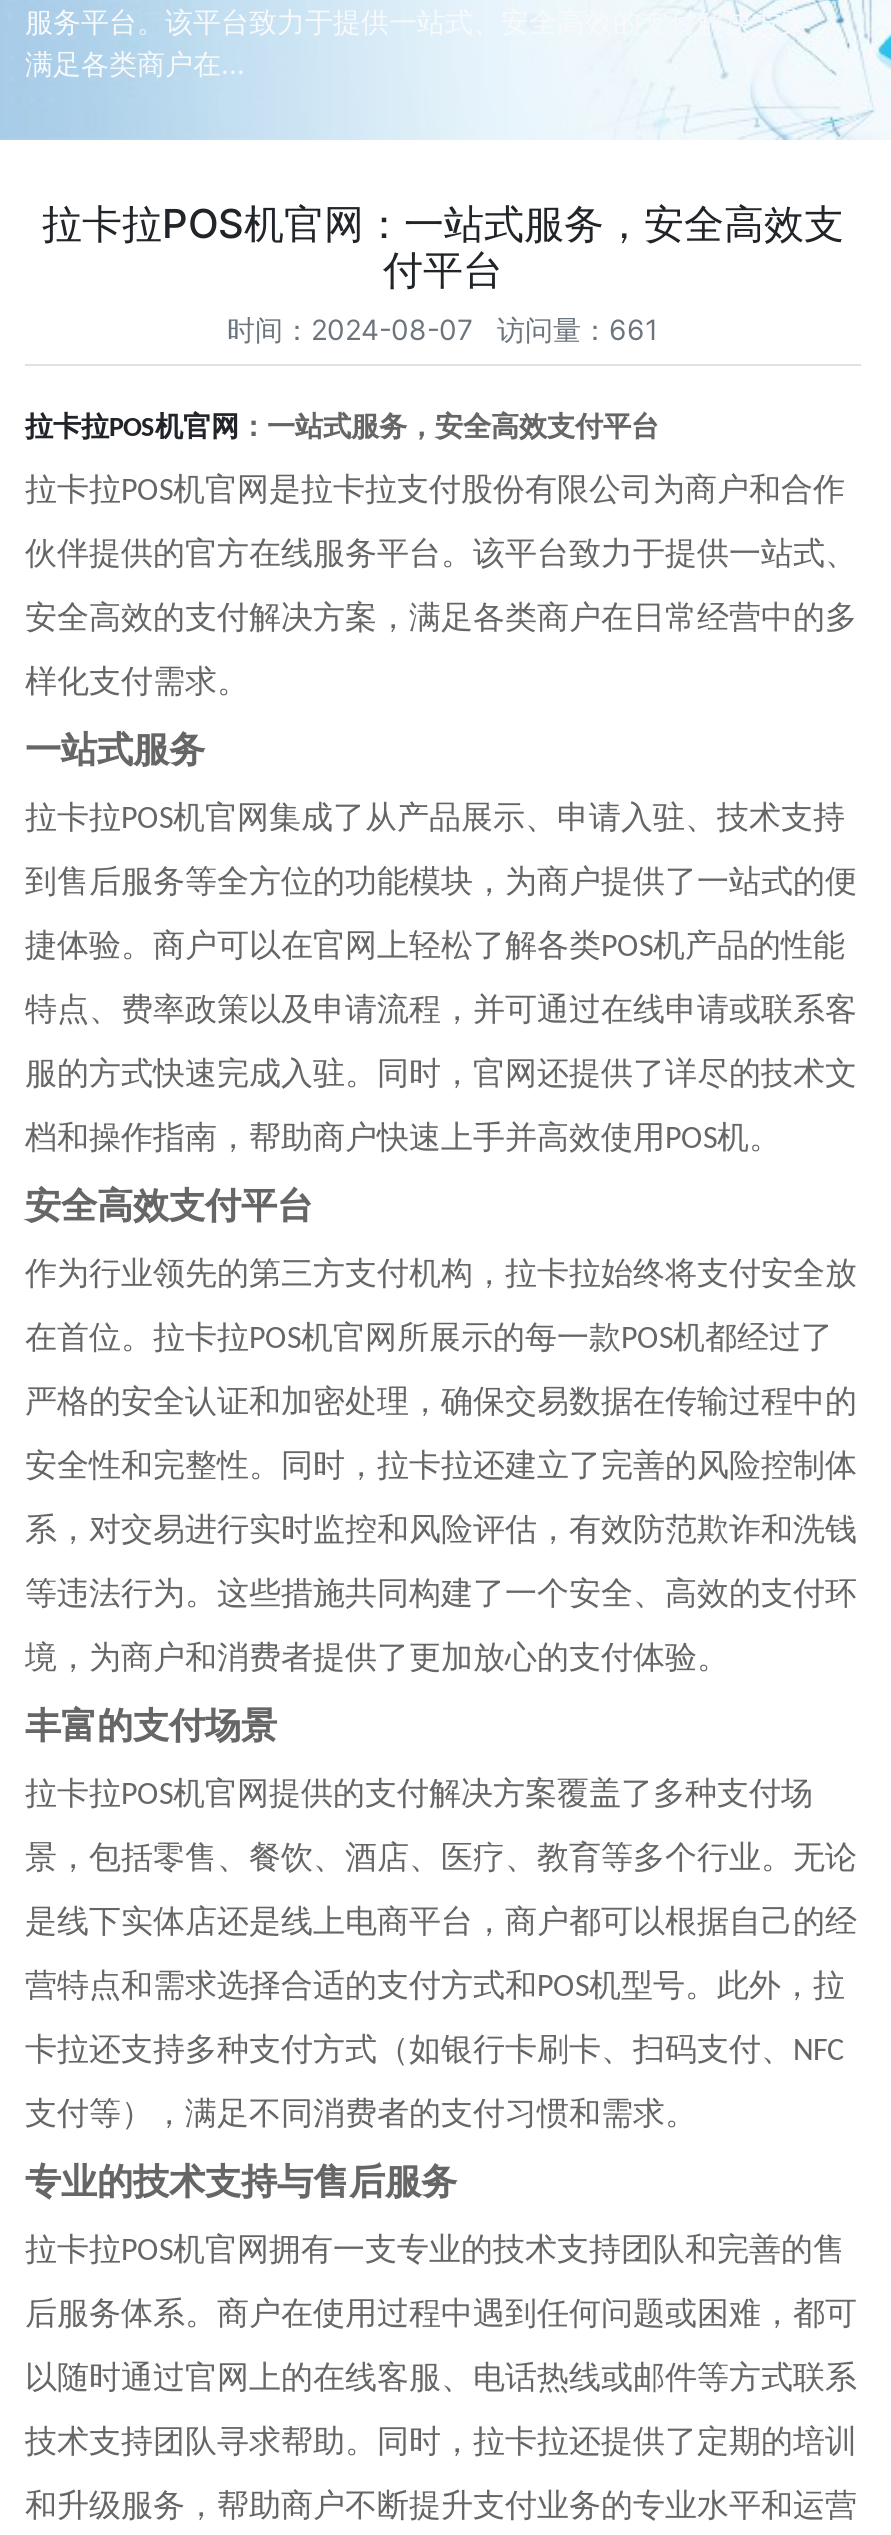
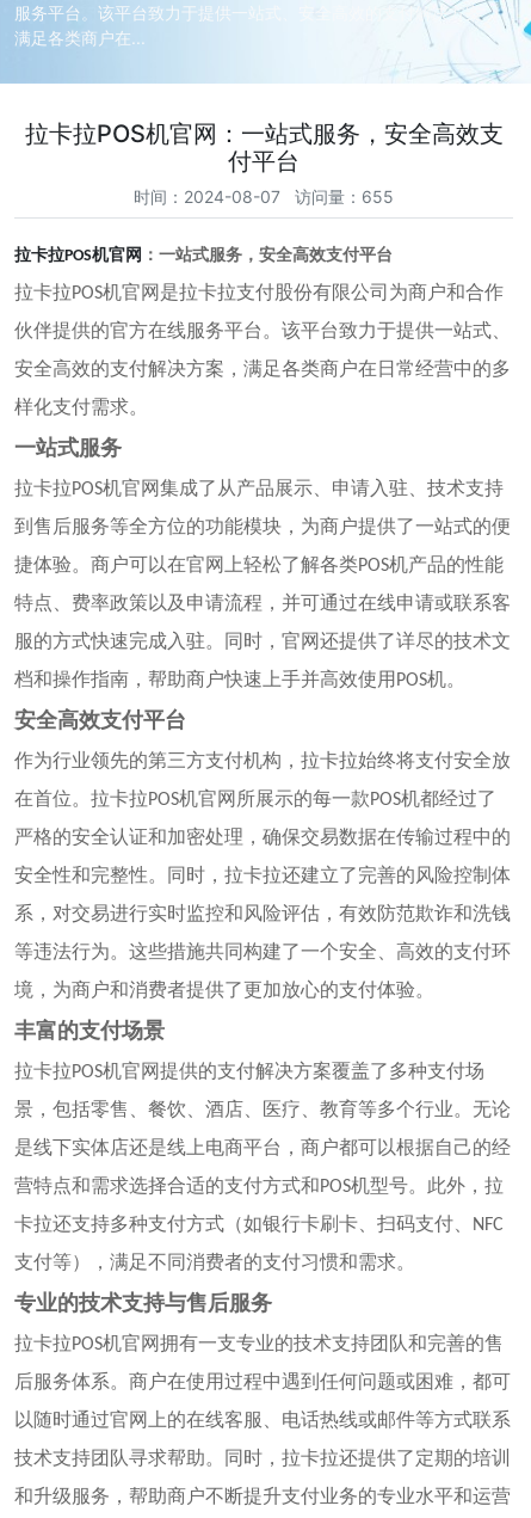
[227,312,659,346] 时间：2024-08-07 访问量：661 -> [134,186,394,207] 时间：2024-08-07 访问量：655

